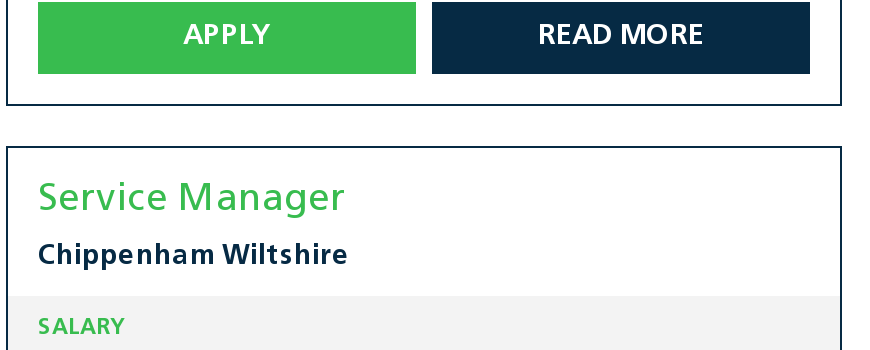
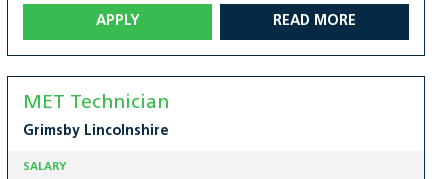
[38,181,346,219] Service Manager -> [23,94,169,113] MET Technician
[38,242,350,272] Chippenham Wiltshire -> [23,124,169,139] Grimsby Lincolnshire

